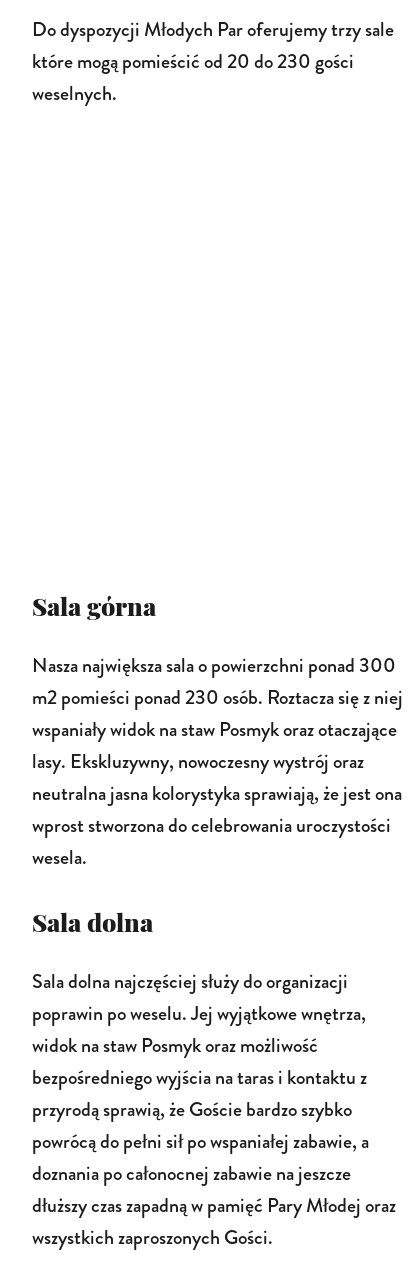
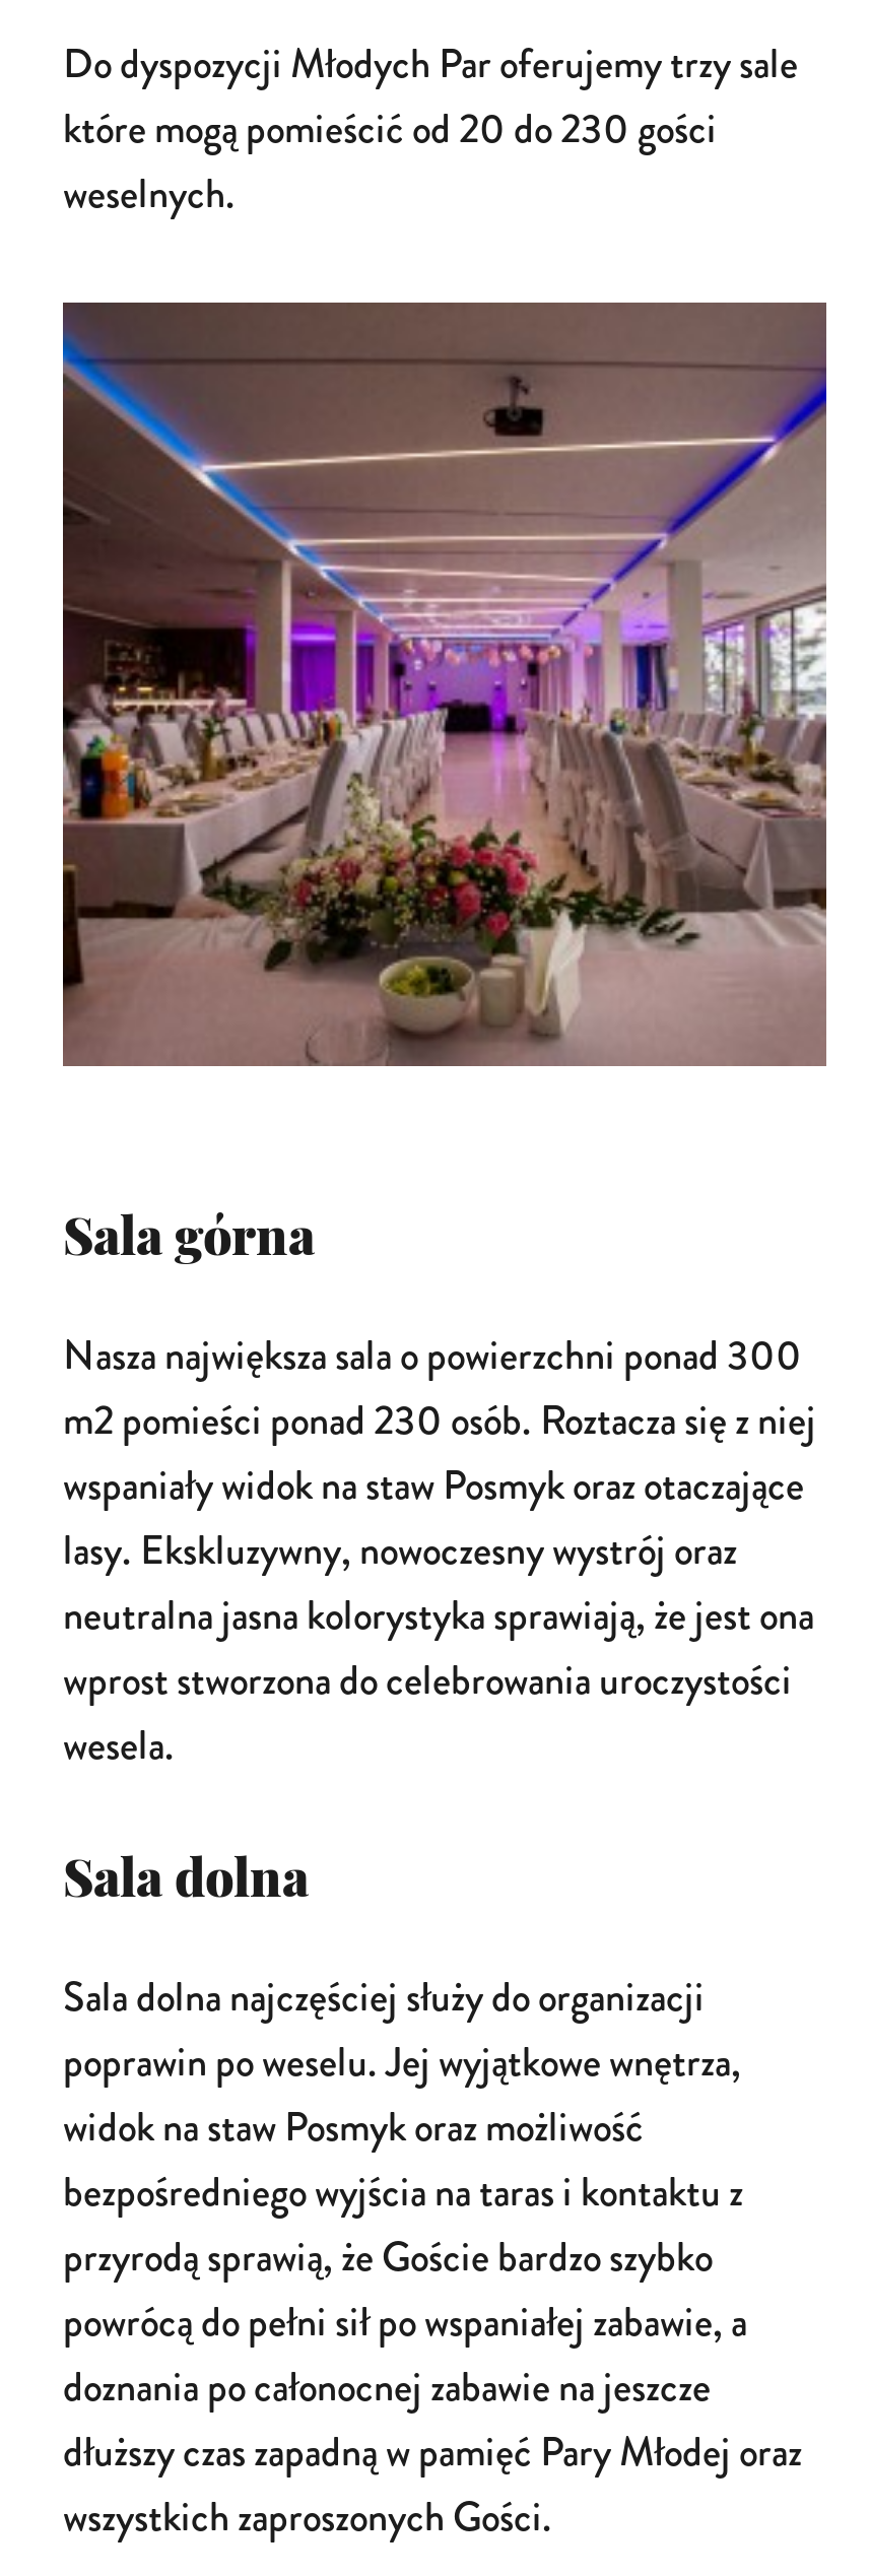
none -> [61,301,828,1068] [image]

